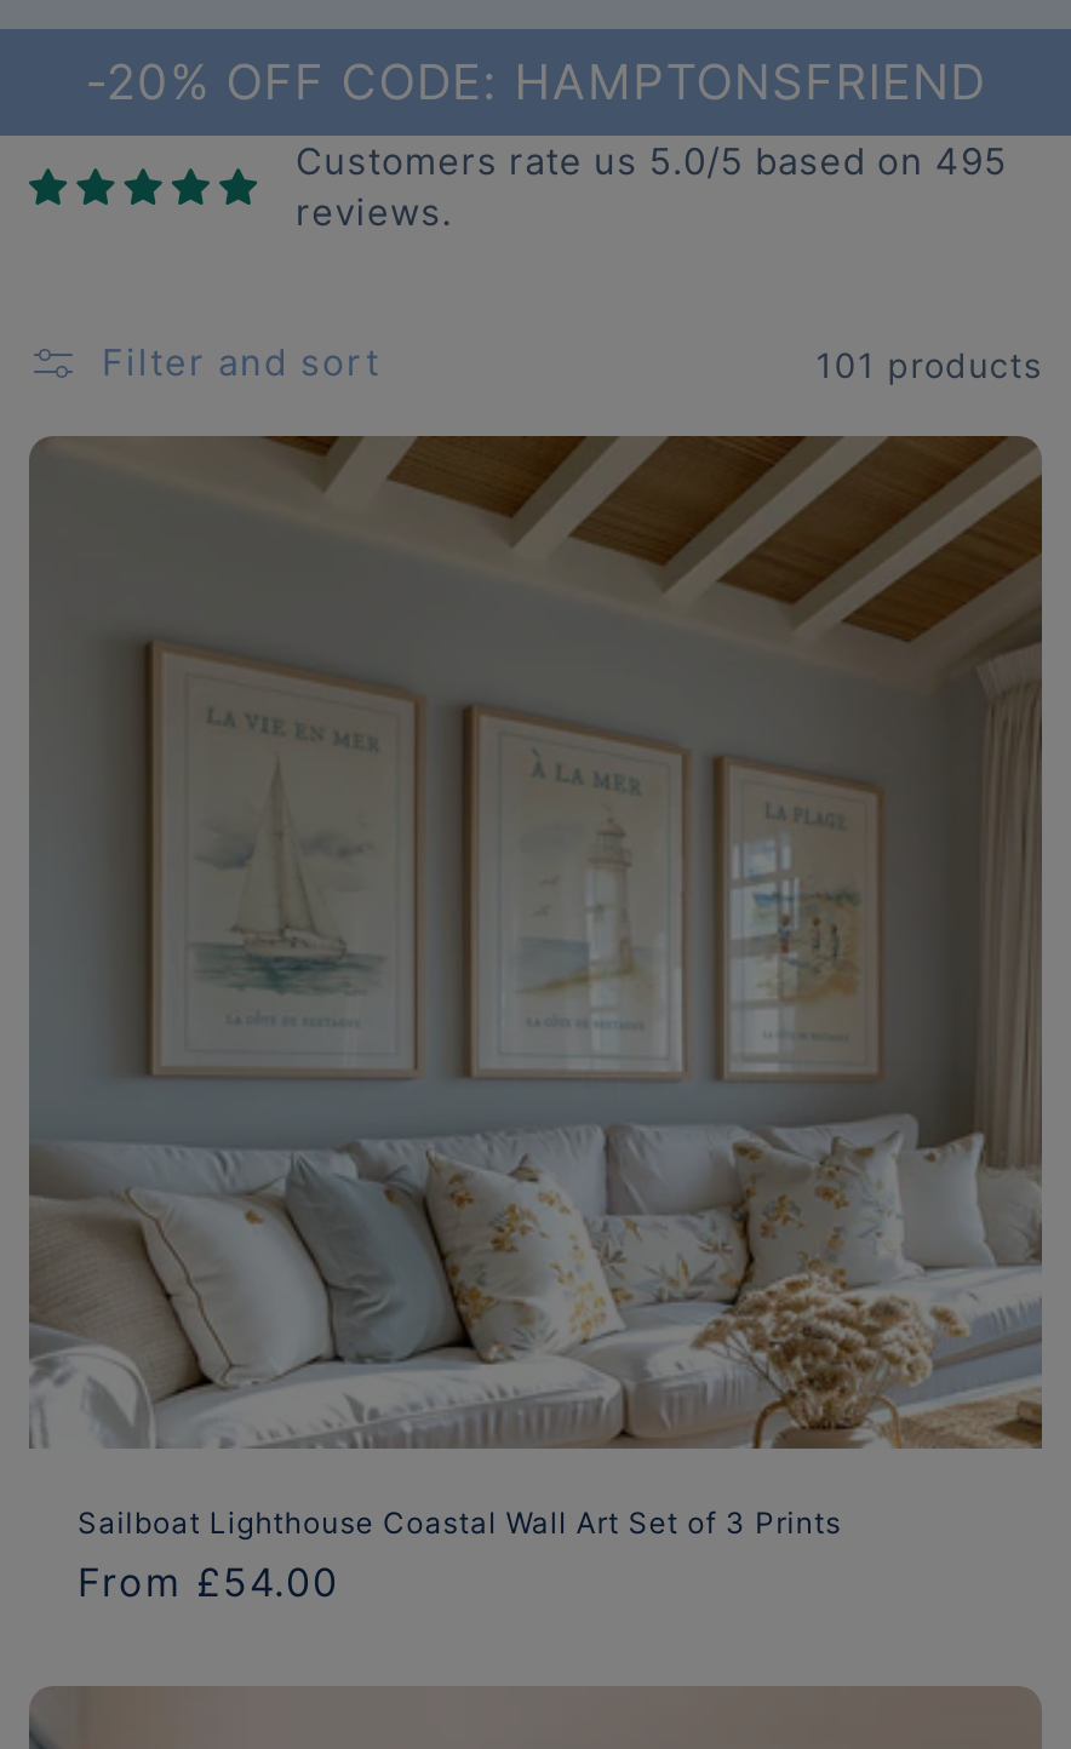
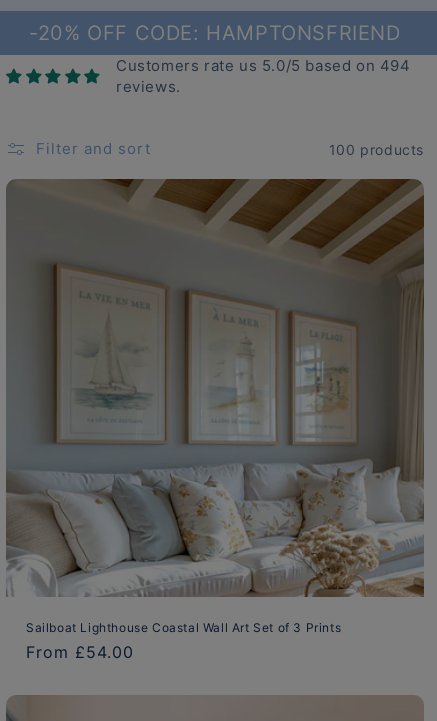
[296,138,1007,184] Customers rate us 5.0/5 based on 495 -> [116,56,411,75] Customers rate us 5.0/5 based on 494
[816,343,1042,384] 101 products -> [329,140,424,157] 100 products

